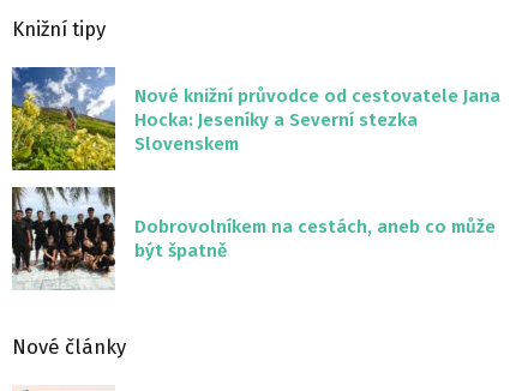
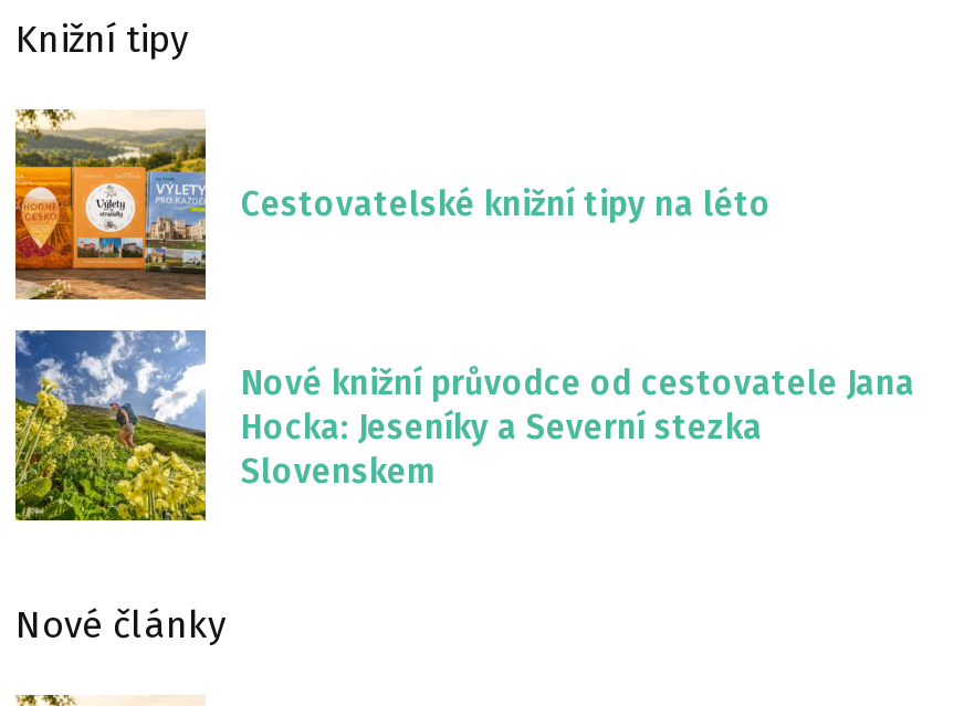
none -> [13,107,772,302] [image] | Cestovatelské knižní tipy na léto
moved [10,65,500,173] -> [11,326,915,525]: [image] | Nové knižní průvodce od cestovatele Jana | Hocka: Jeseníky a Severní stezka | Slovenskem
[11,186,496,290] [image] | Dobrovolníkem na cestách, aneb co může | být špatně -> none

